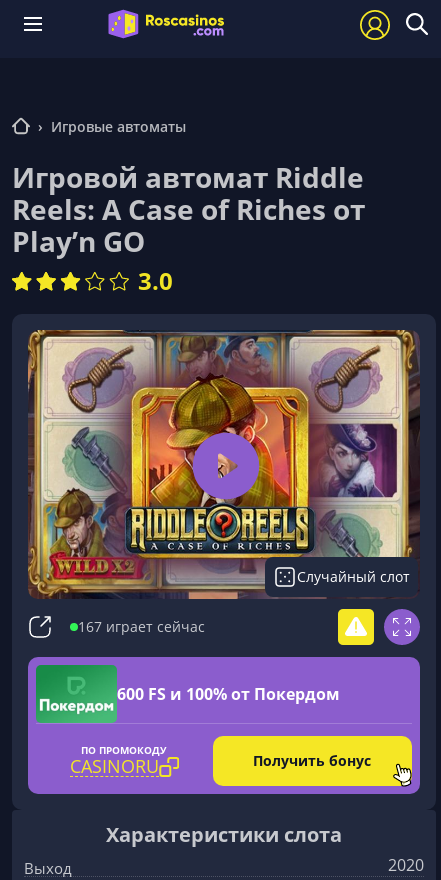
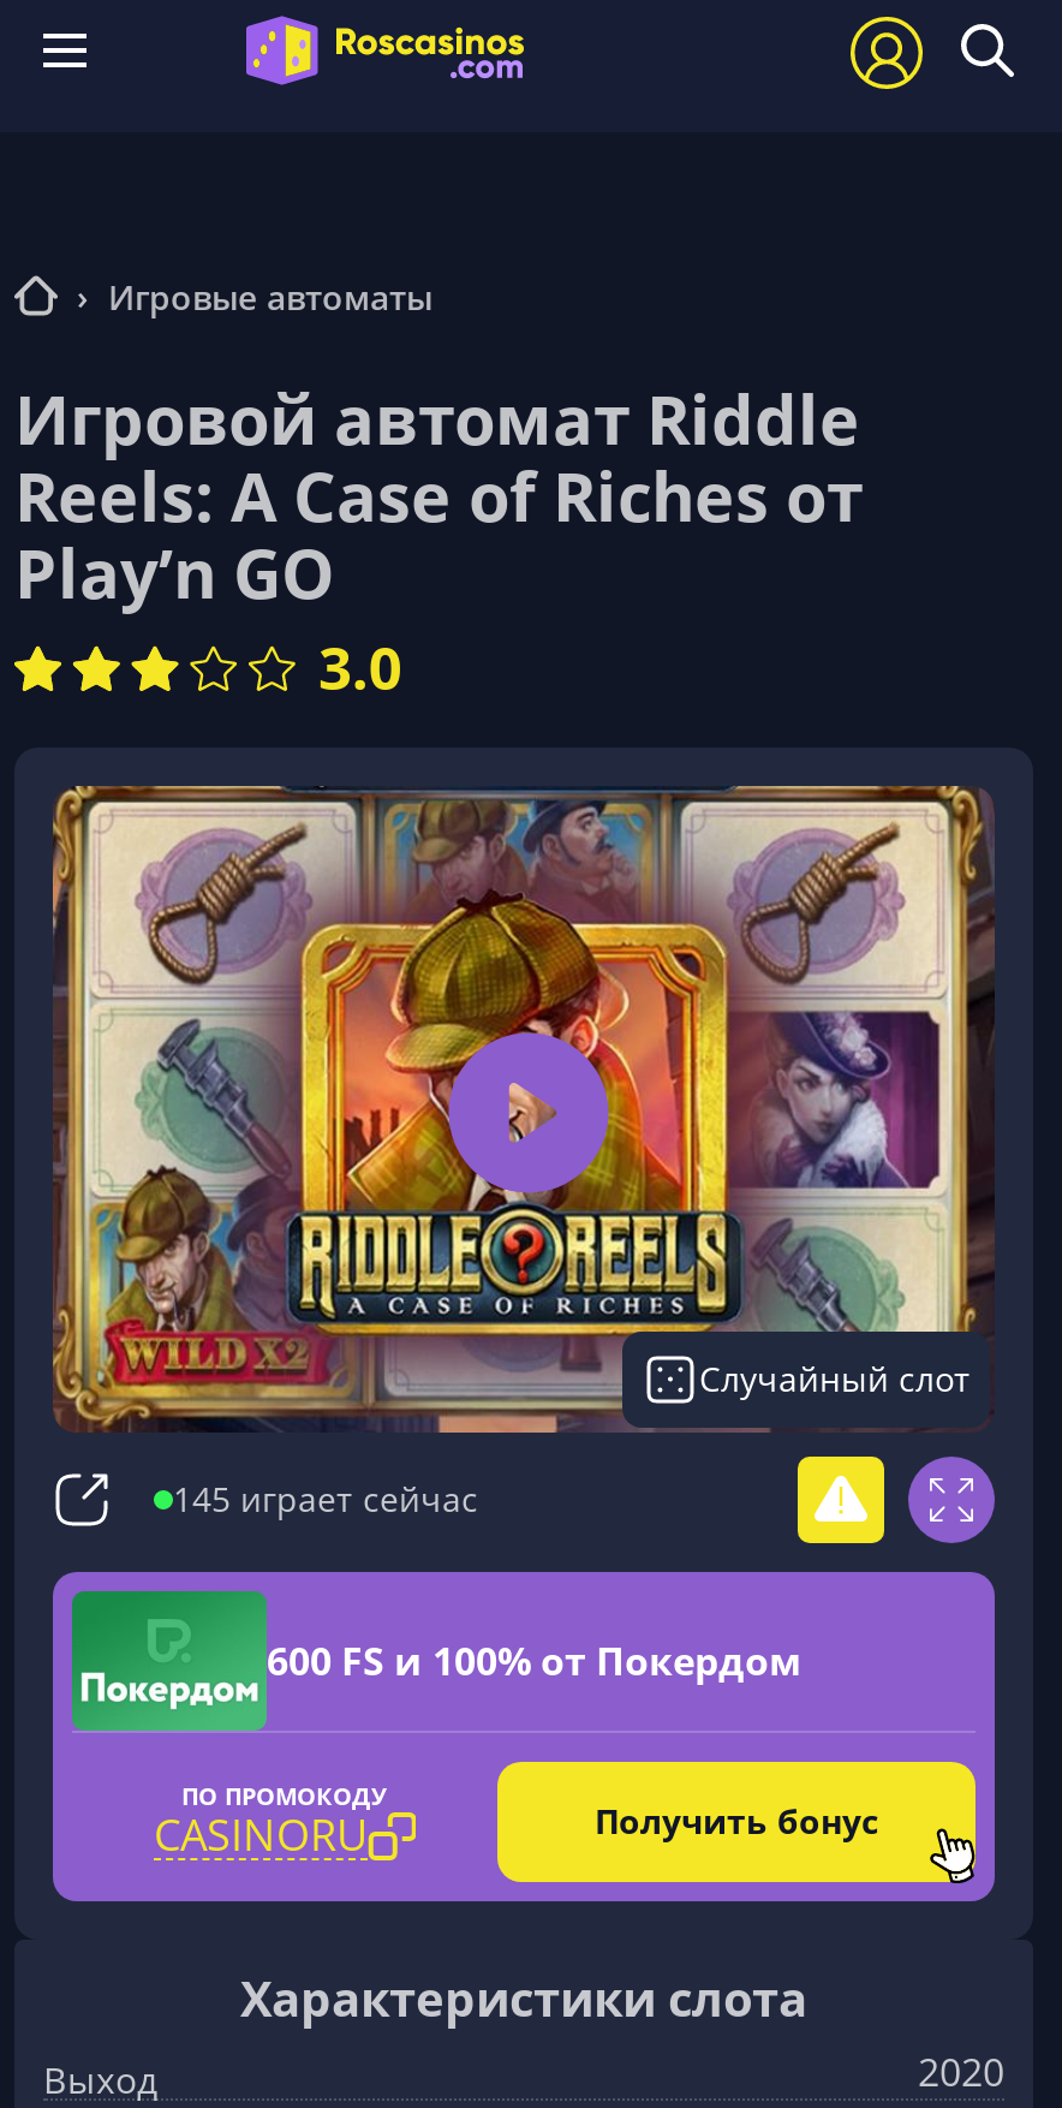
[78,617,205,636] 167 играет сейчас -> [173,1475,478,1521] 145 играет сейчас

